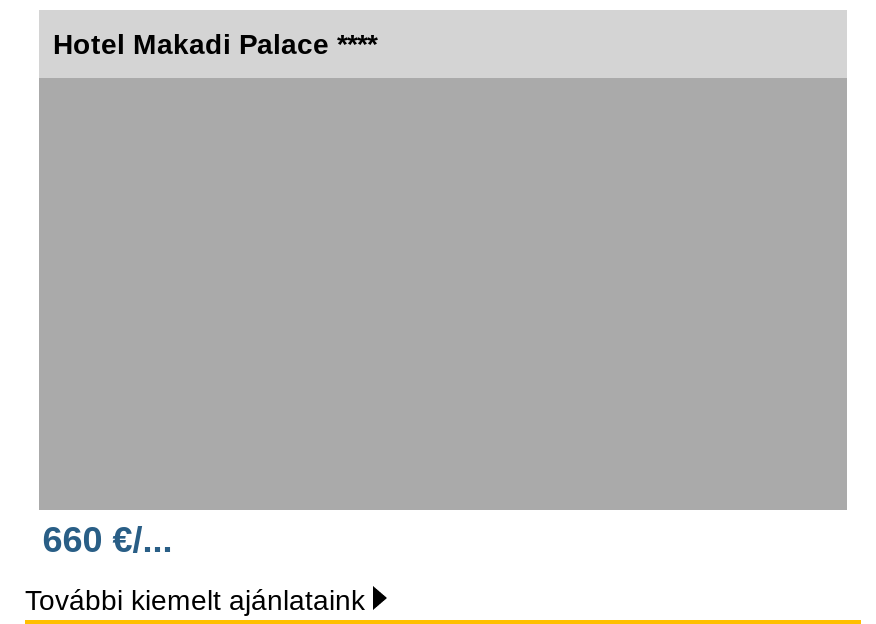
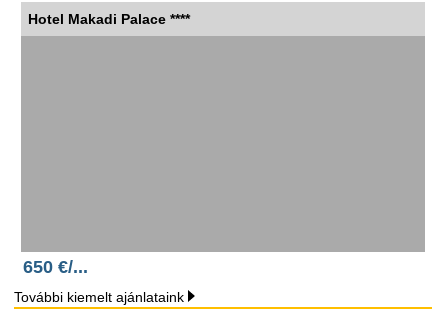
[43,520,173,560] 660 €/... -> [23,257,88,277] 650 €/...

